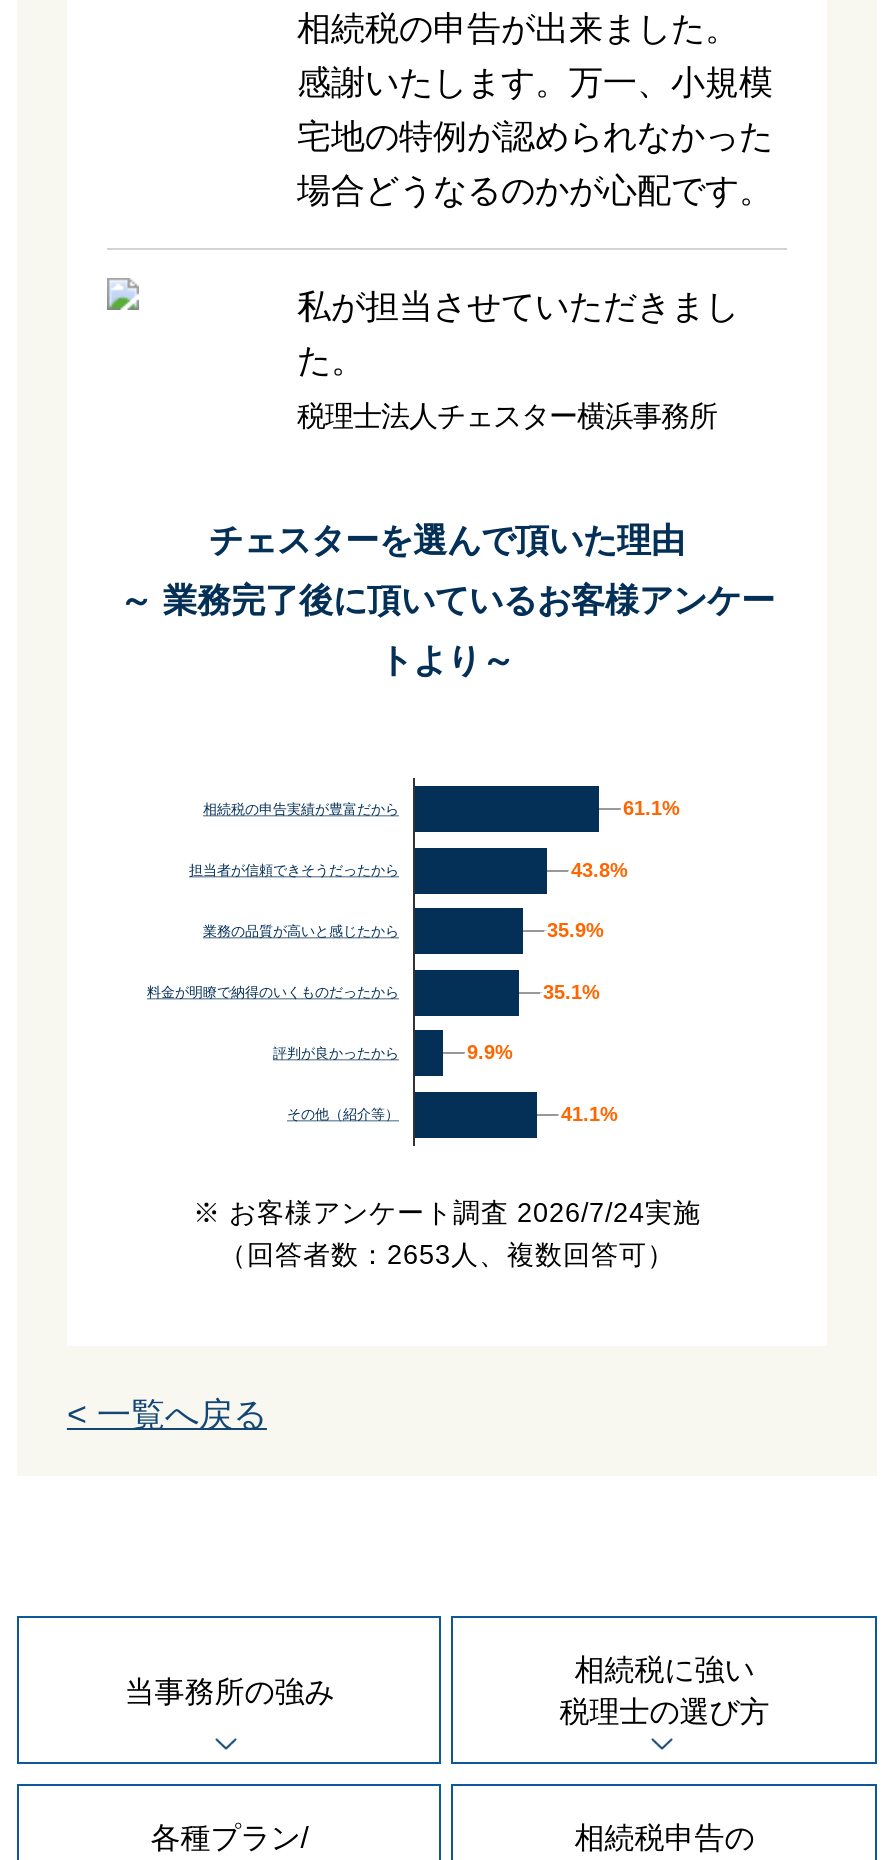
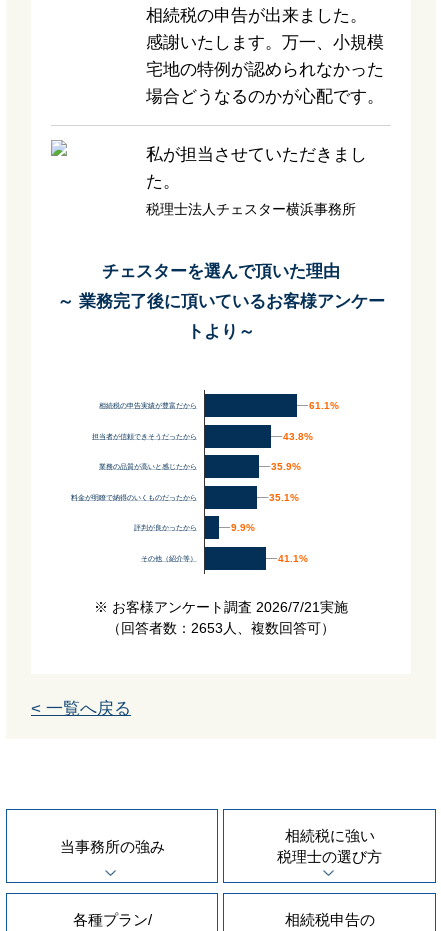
[193,1198,701,1228] ※ お客様アンケート調査 2026/7/24実施 -> [94,600,348,615] ※ お客様アンケート調査 2026/7/21実施

